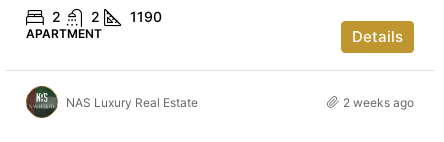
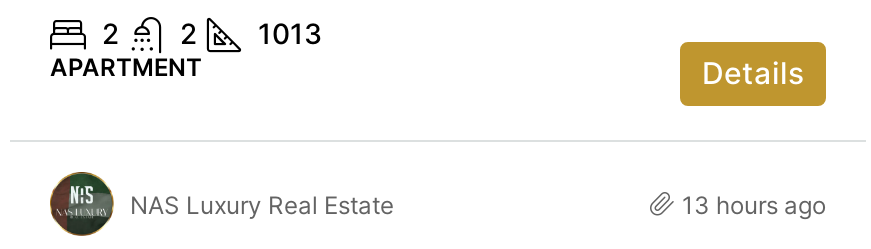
[52,8,162,25] 2 2 1190 -> [102,16,322,50] 2 2 1013
[343,94,414,109] 2 weeks ago -> [682,189,826,219] 13 hours ago

